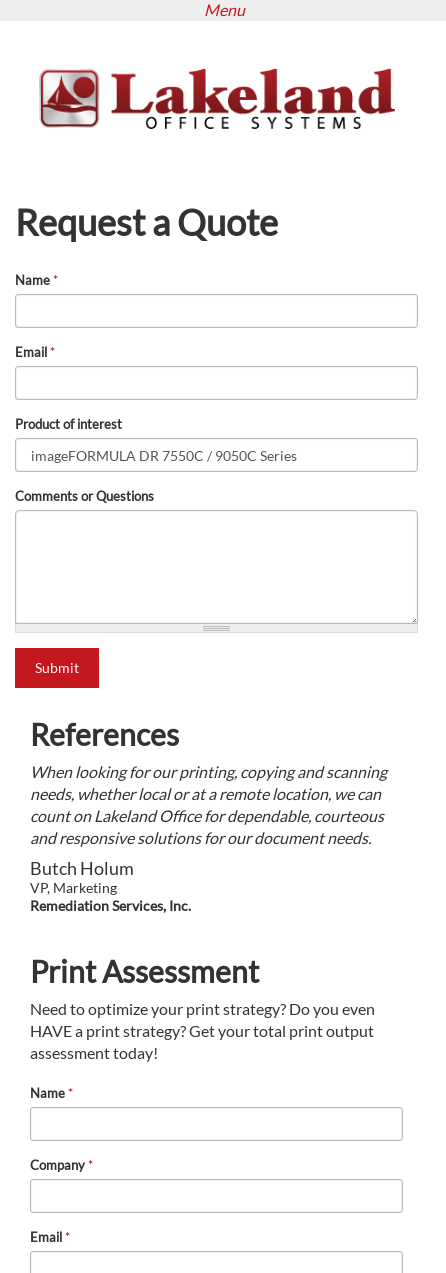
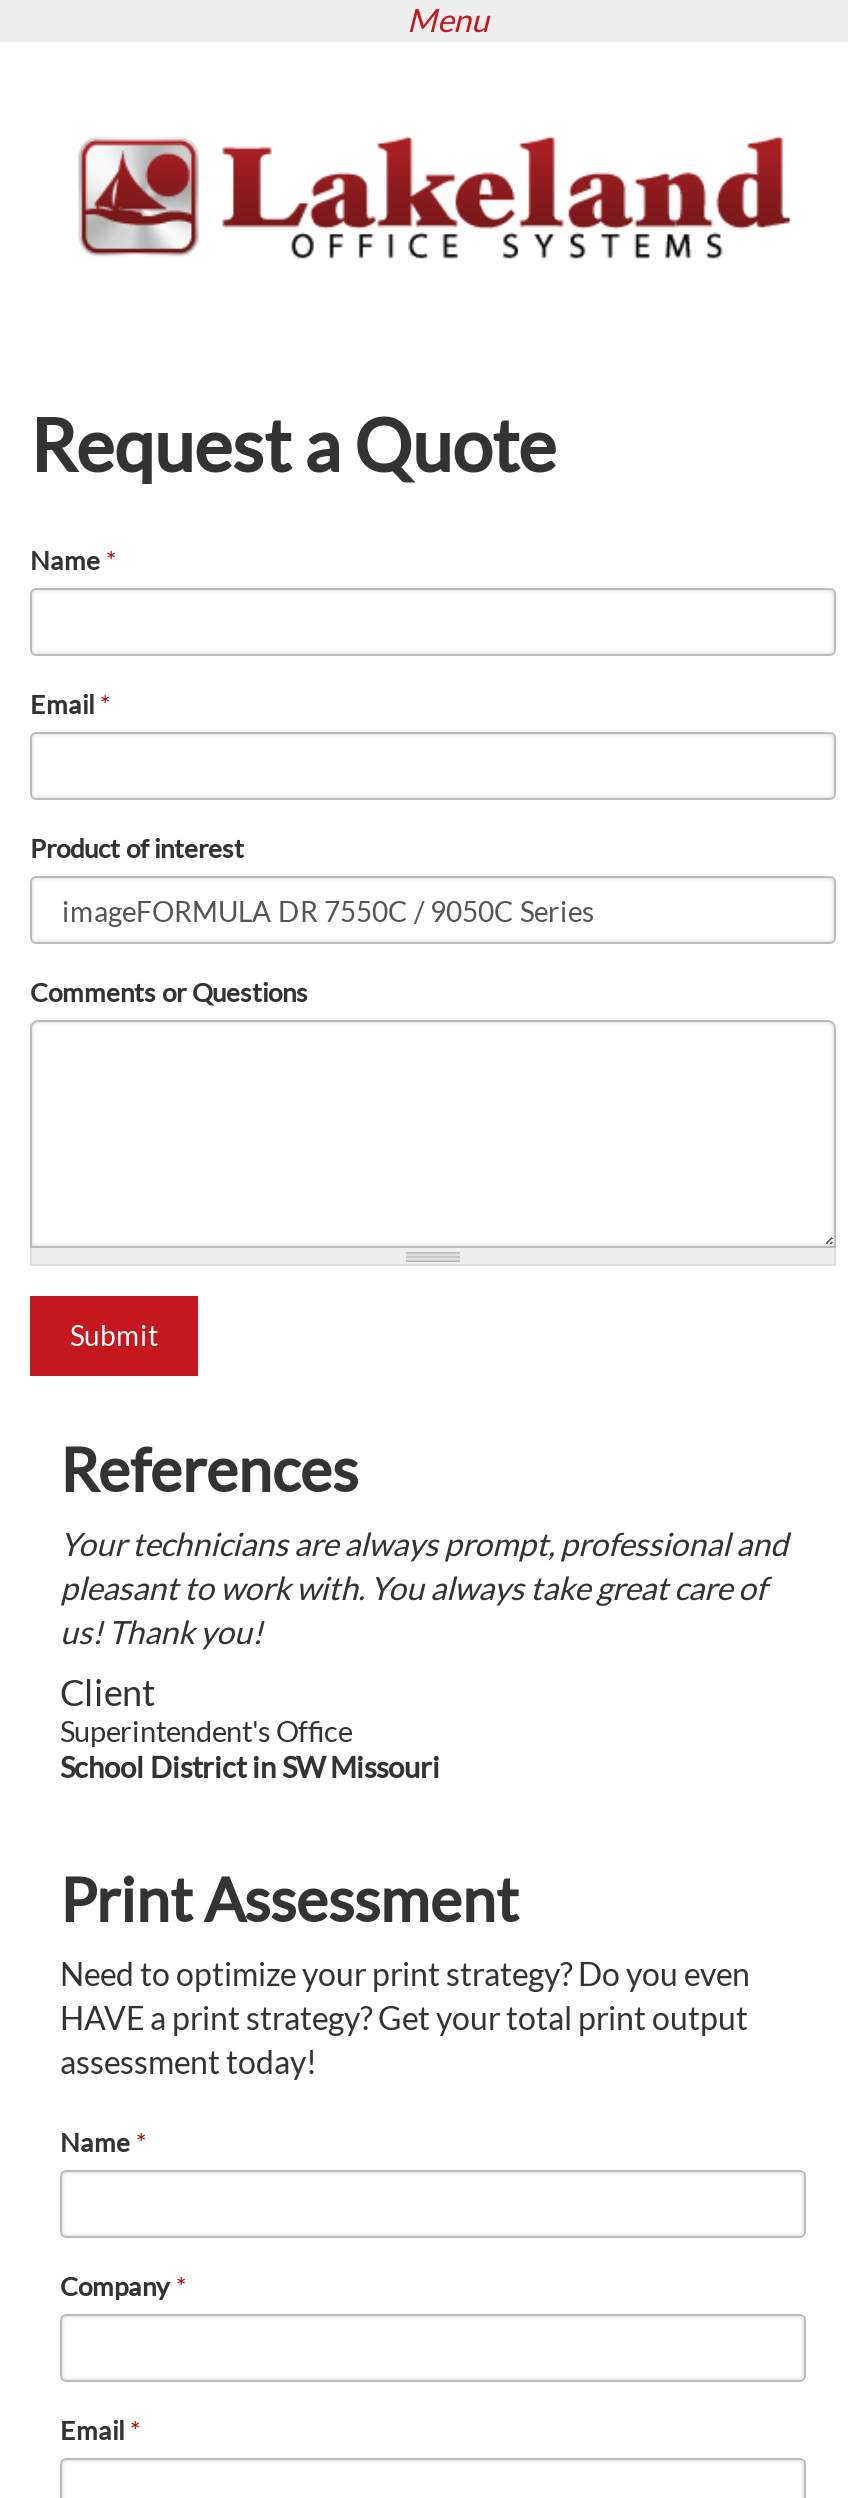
[30,762,387,847] When looking for our printing, copying and scanning | needs, whether local or at a remote location, we can | count on Lakeland Office for dependable, courteous | and responsive solutions for our document needs. -> [60,1525,788,1651] Your technicians are always prompt, professional and | pleasant to work with. You always take great care of | us! Thank you!
[30,857,191,914] Butch Holum | VP, Marketing | Remediation Services, Inc. -> [60,1671,440,1785] Client | Superintendent's Office | School District in SW Missouri

